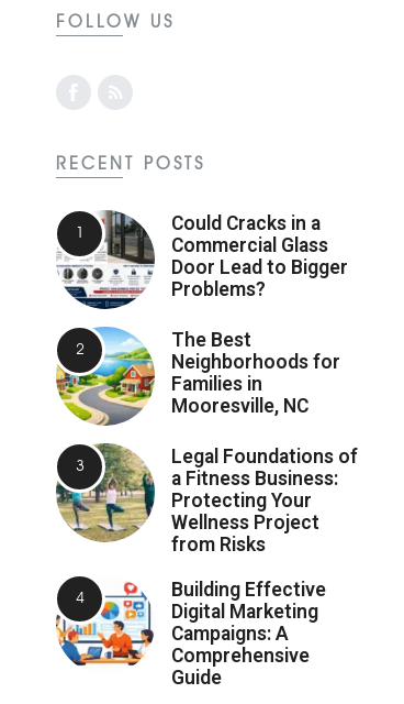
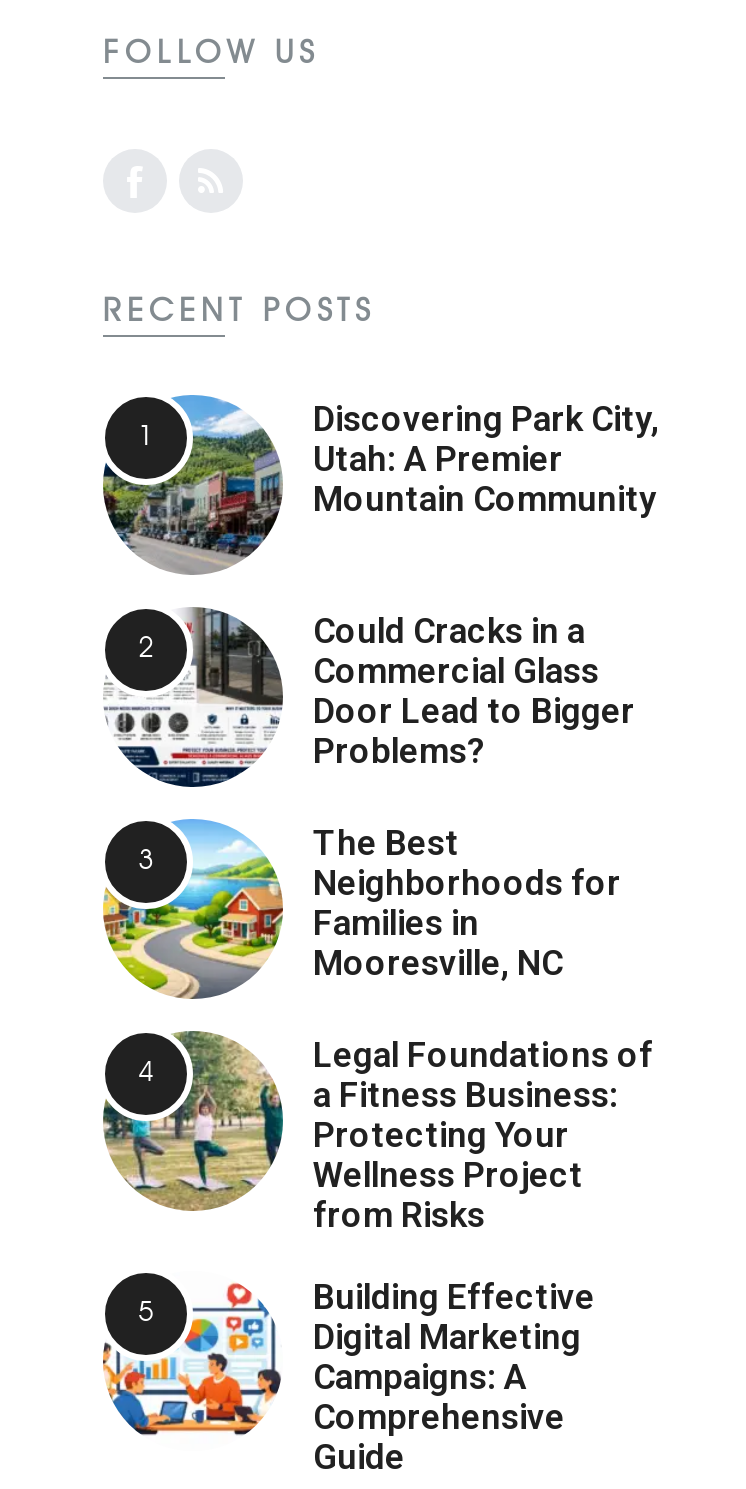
none -> [101,395,659,573] [image] | Discovering Park City, | Utah: A Premier | Mountain Community

